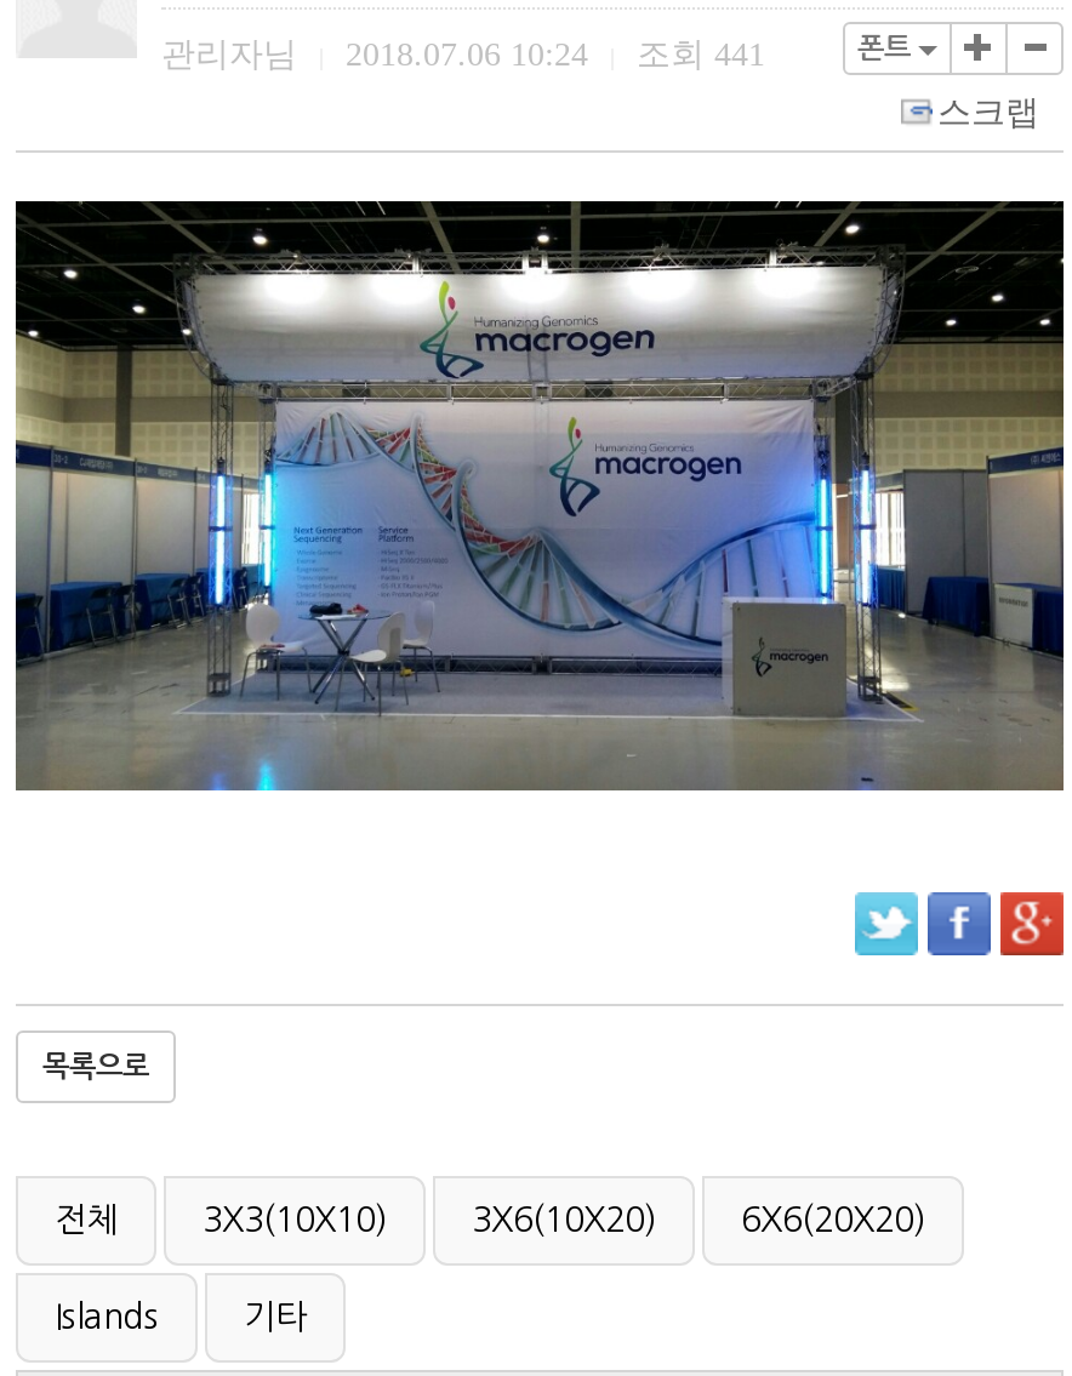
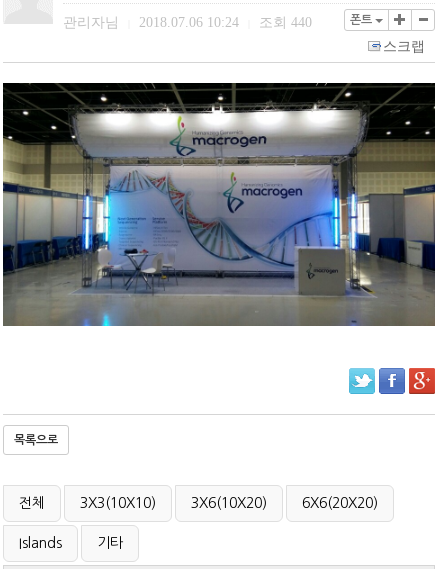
[161,36,765,73] 관리자님 2018.07.06 10:24 조회 441 -> [63,15,312,30] 관리자님 2018.07.06 10:24 조회 440

